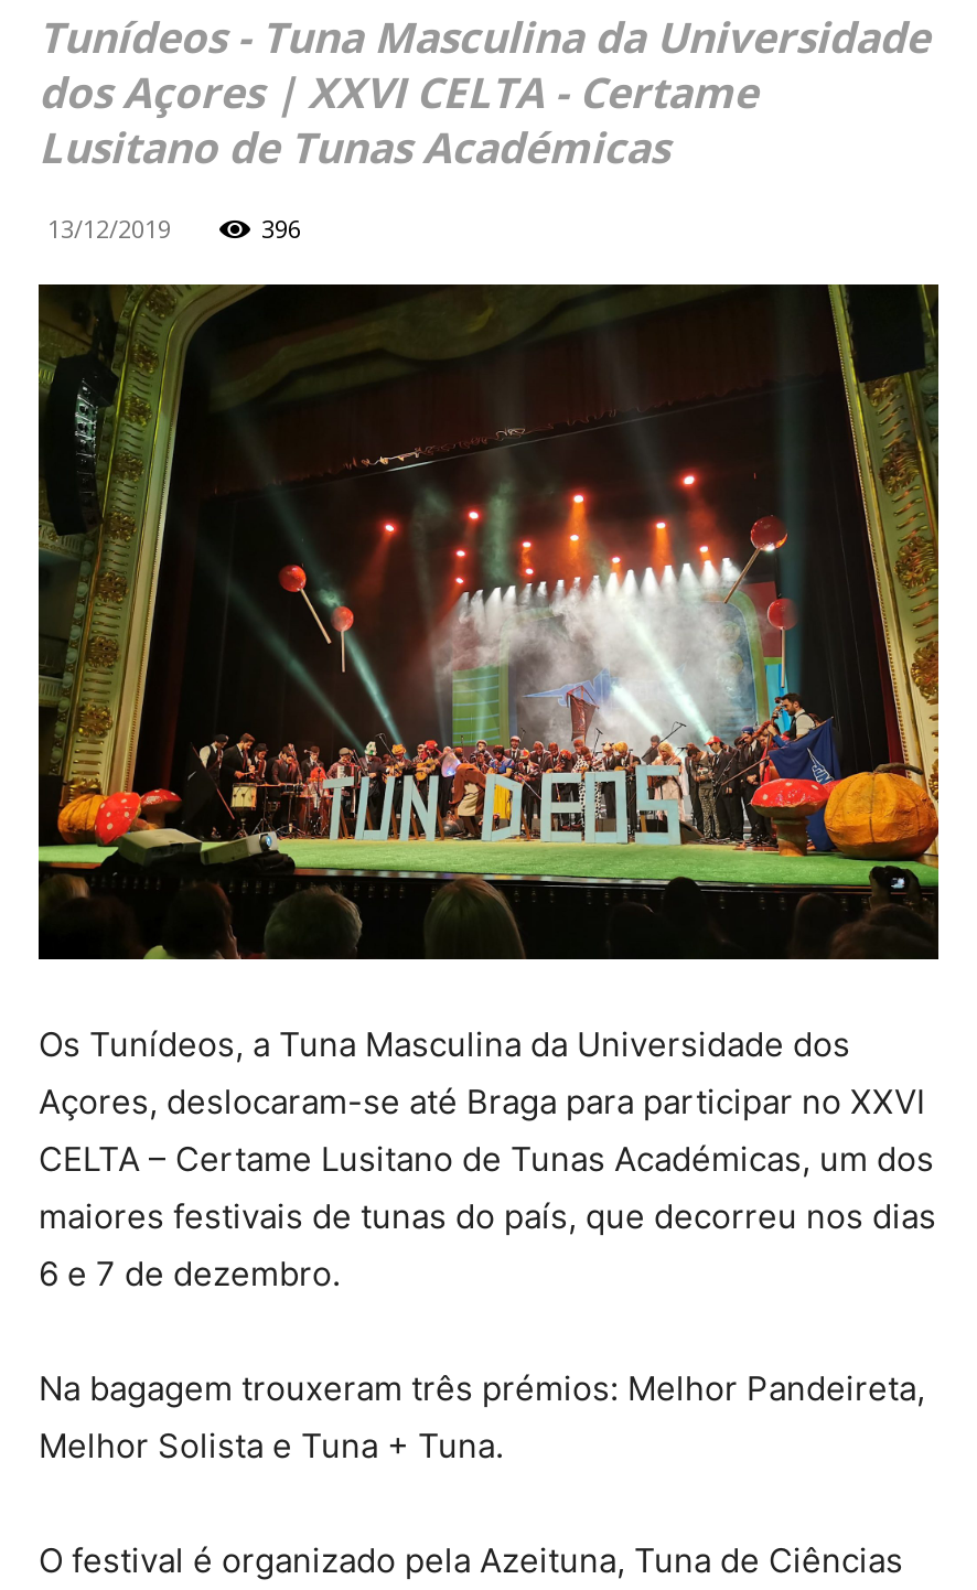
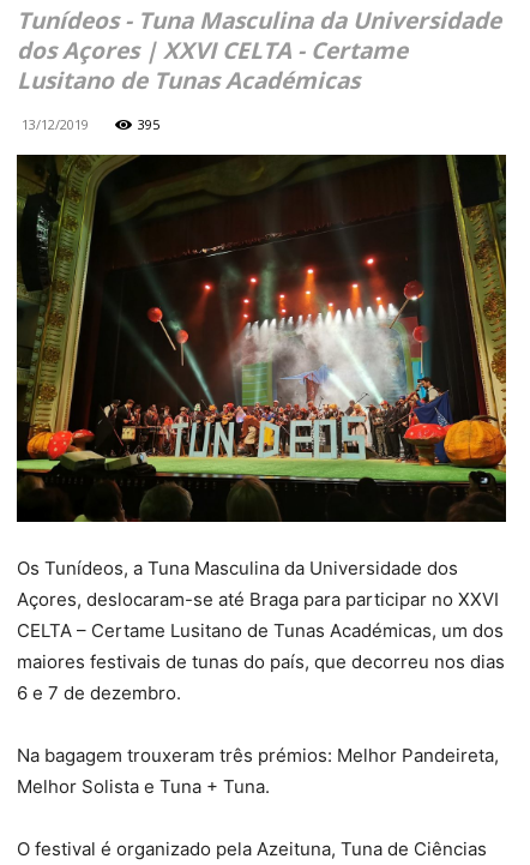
[261,212,301,245] 396 -> [138,115,159,133] 395

